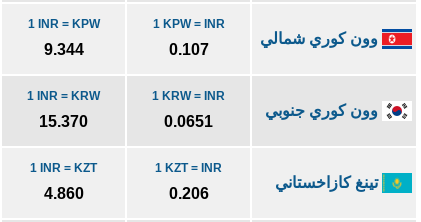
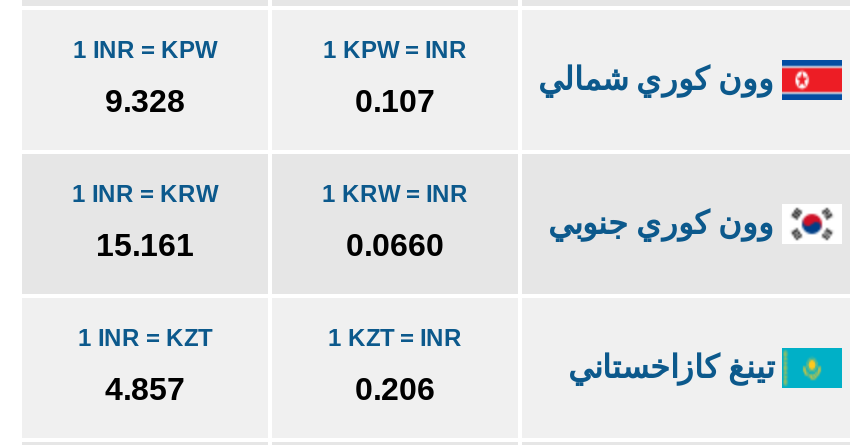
[43,41,83,58] 9.344 -> [105,84,185,118] 9.328
[39,113,88,130] 15.370 -> [96,228,194,262] 15.161
[164,113,213,130] 0.0651 -> [346,228,444,262] 0.0660
[43,185,83,202] 4.860 -> [105,372,185,406] 4.857

